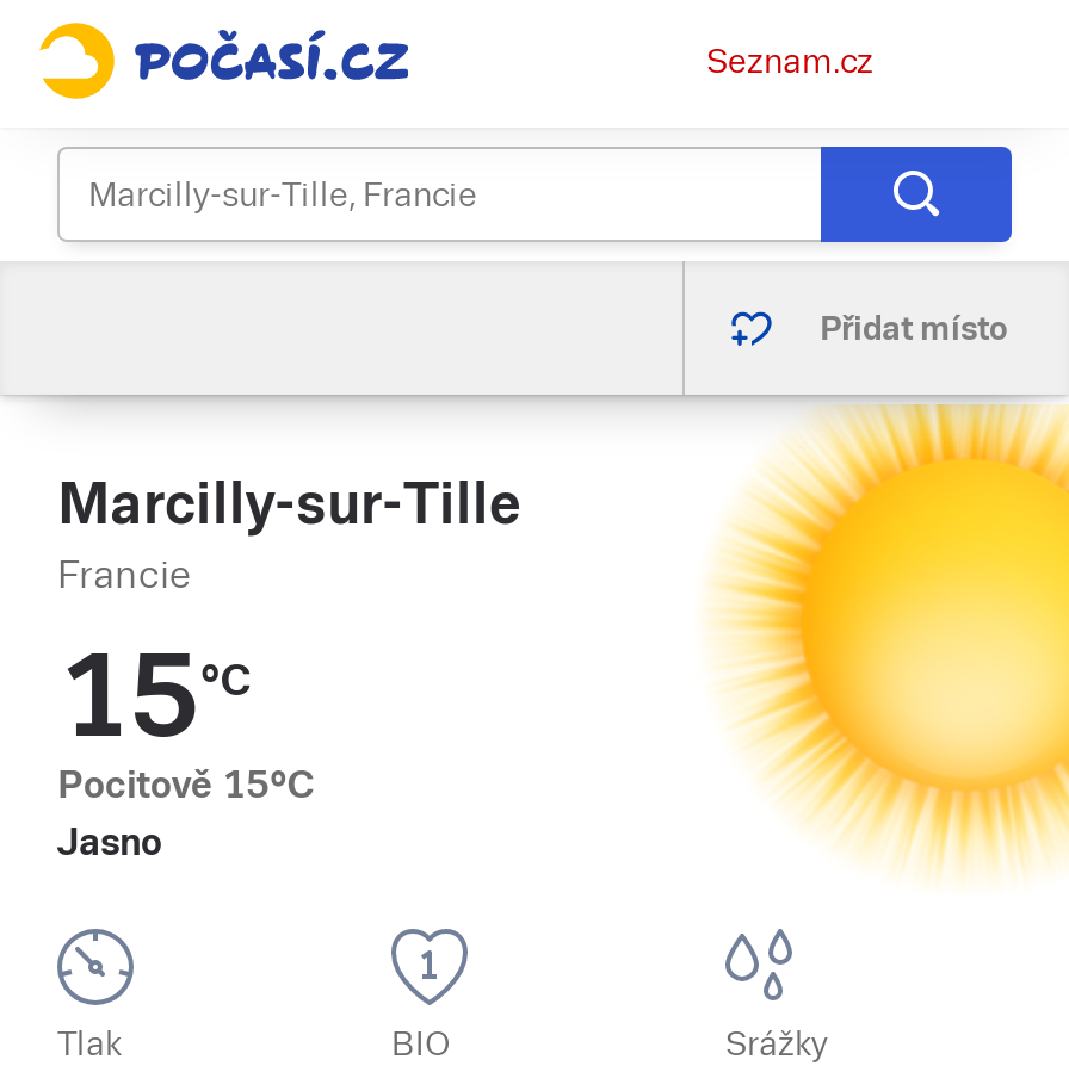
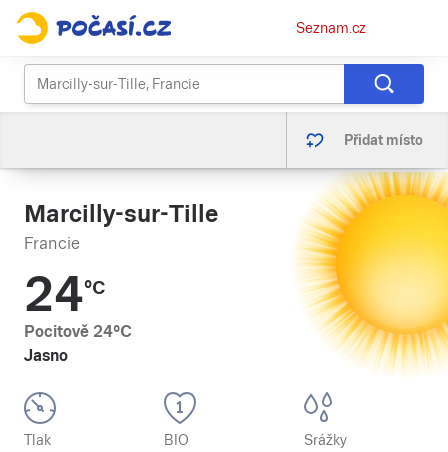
[57,631,251,762] 15°C -> [24,267,105,322] 24°C
[57,762,315,807] Pocitově 15°C -> [24,322,132,341] Pocitově 24°C

